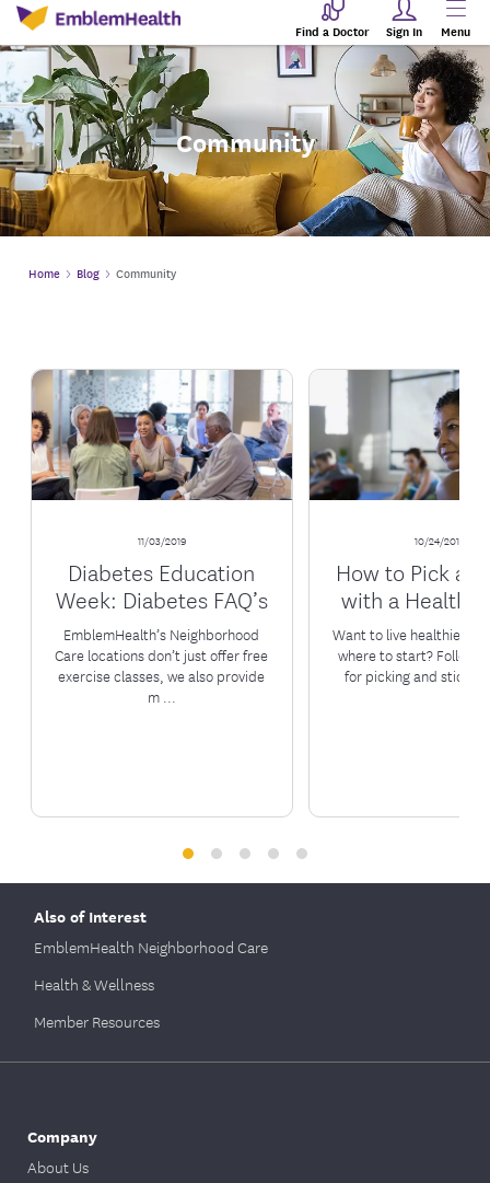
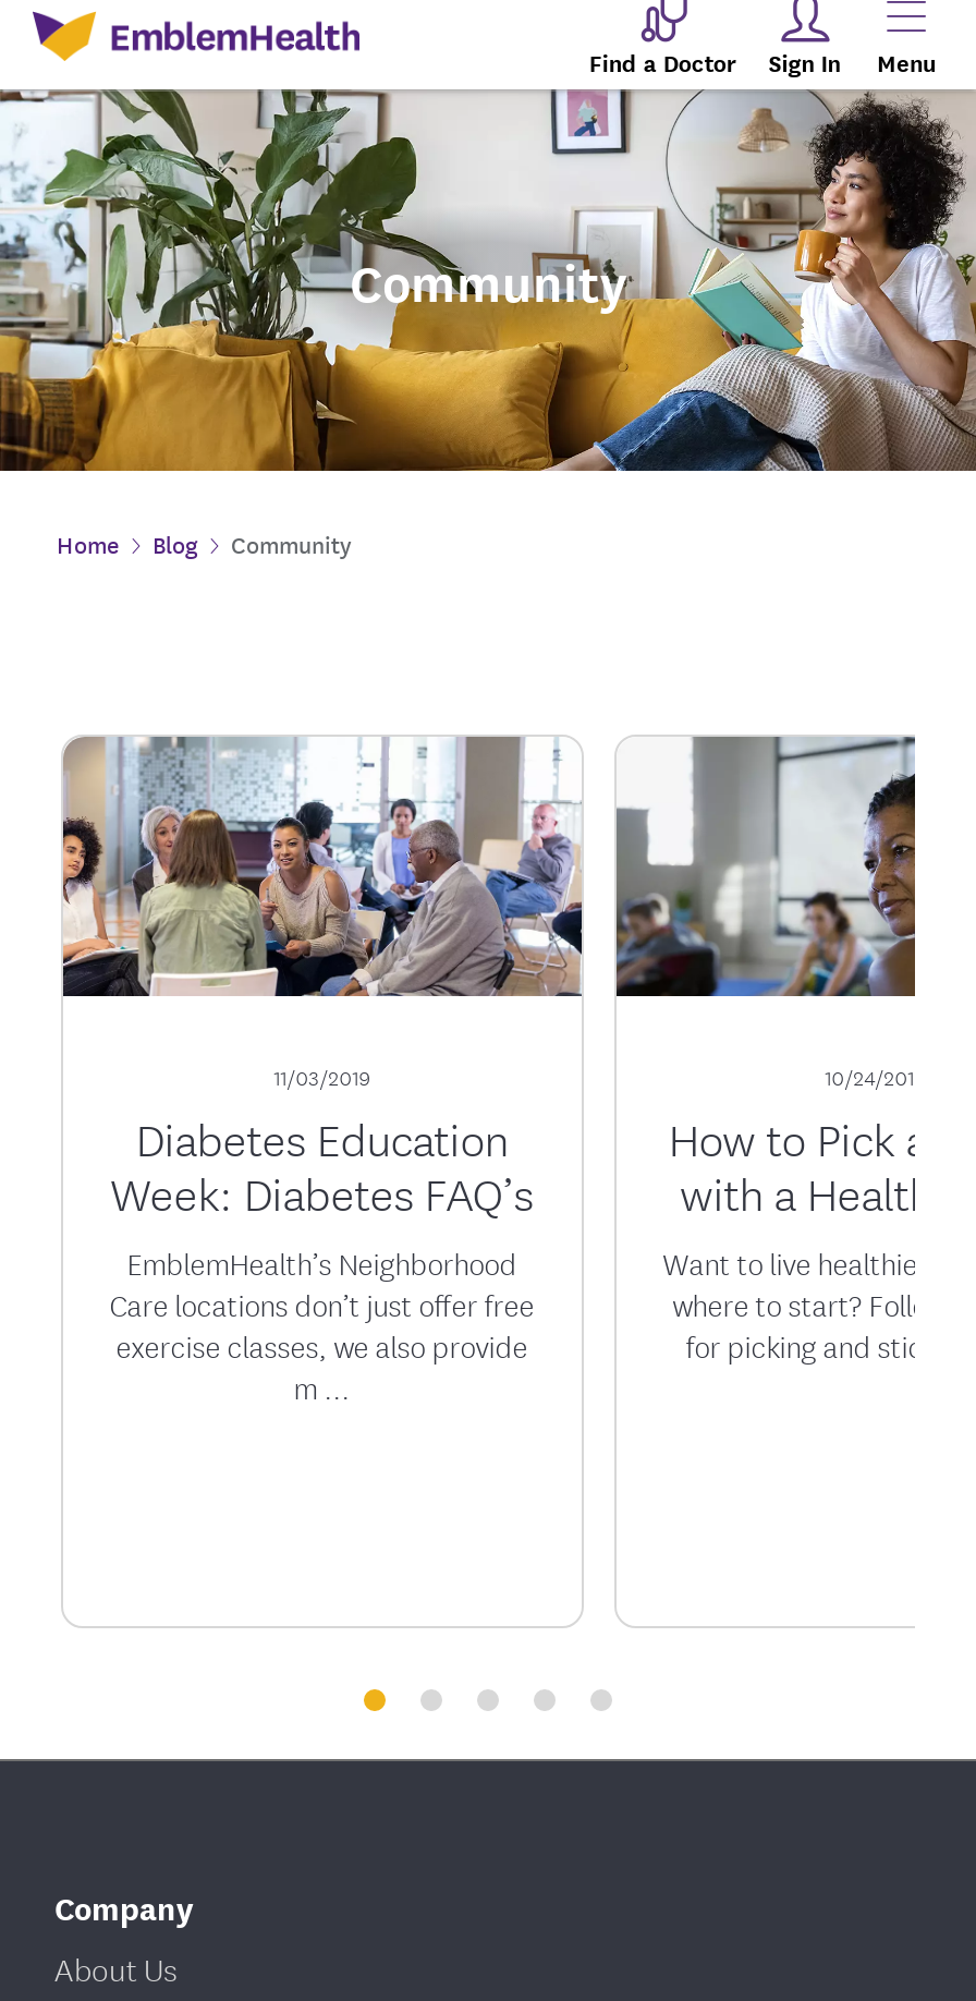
[34,905,268,1033] Also of Interest | EmblemHealth Neighborhood Care | Health & Wellness | Member Resources -> none

